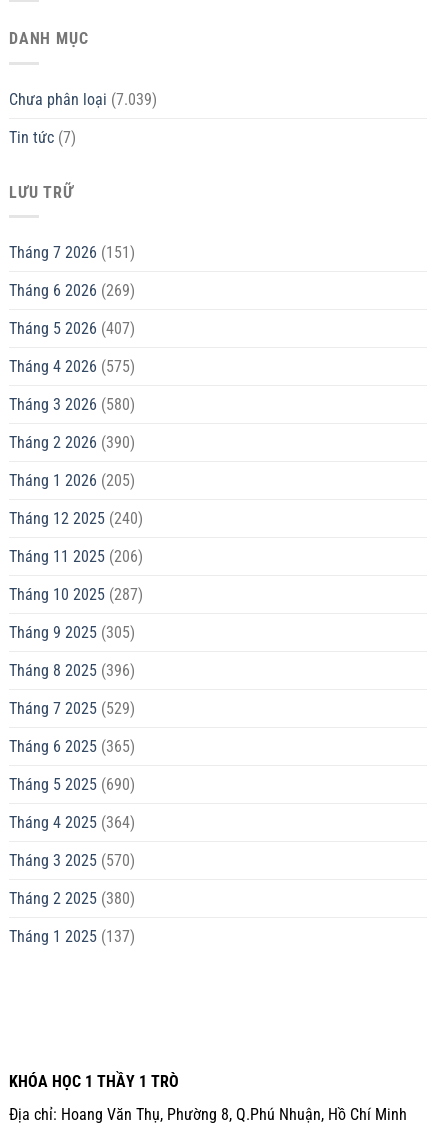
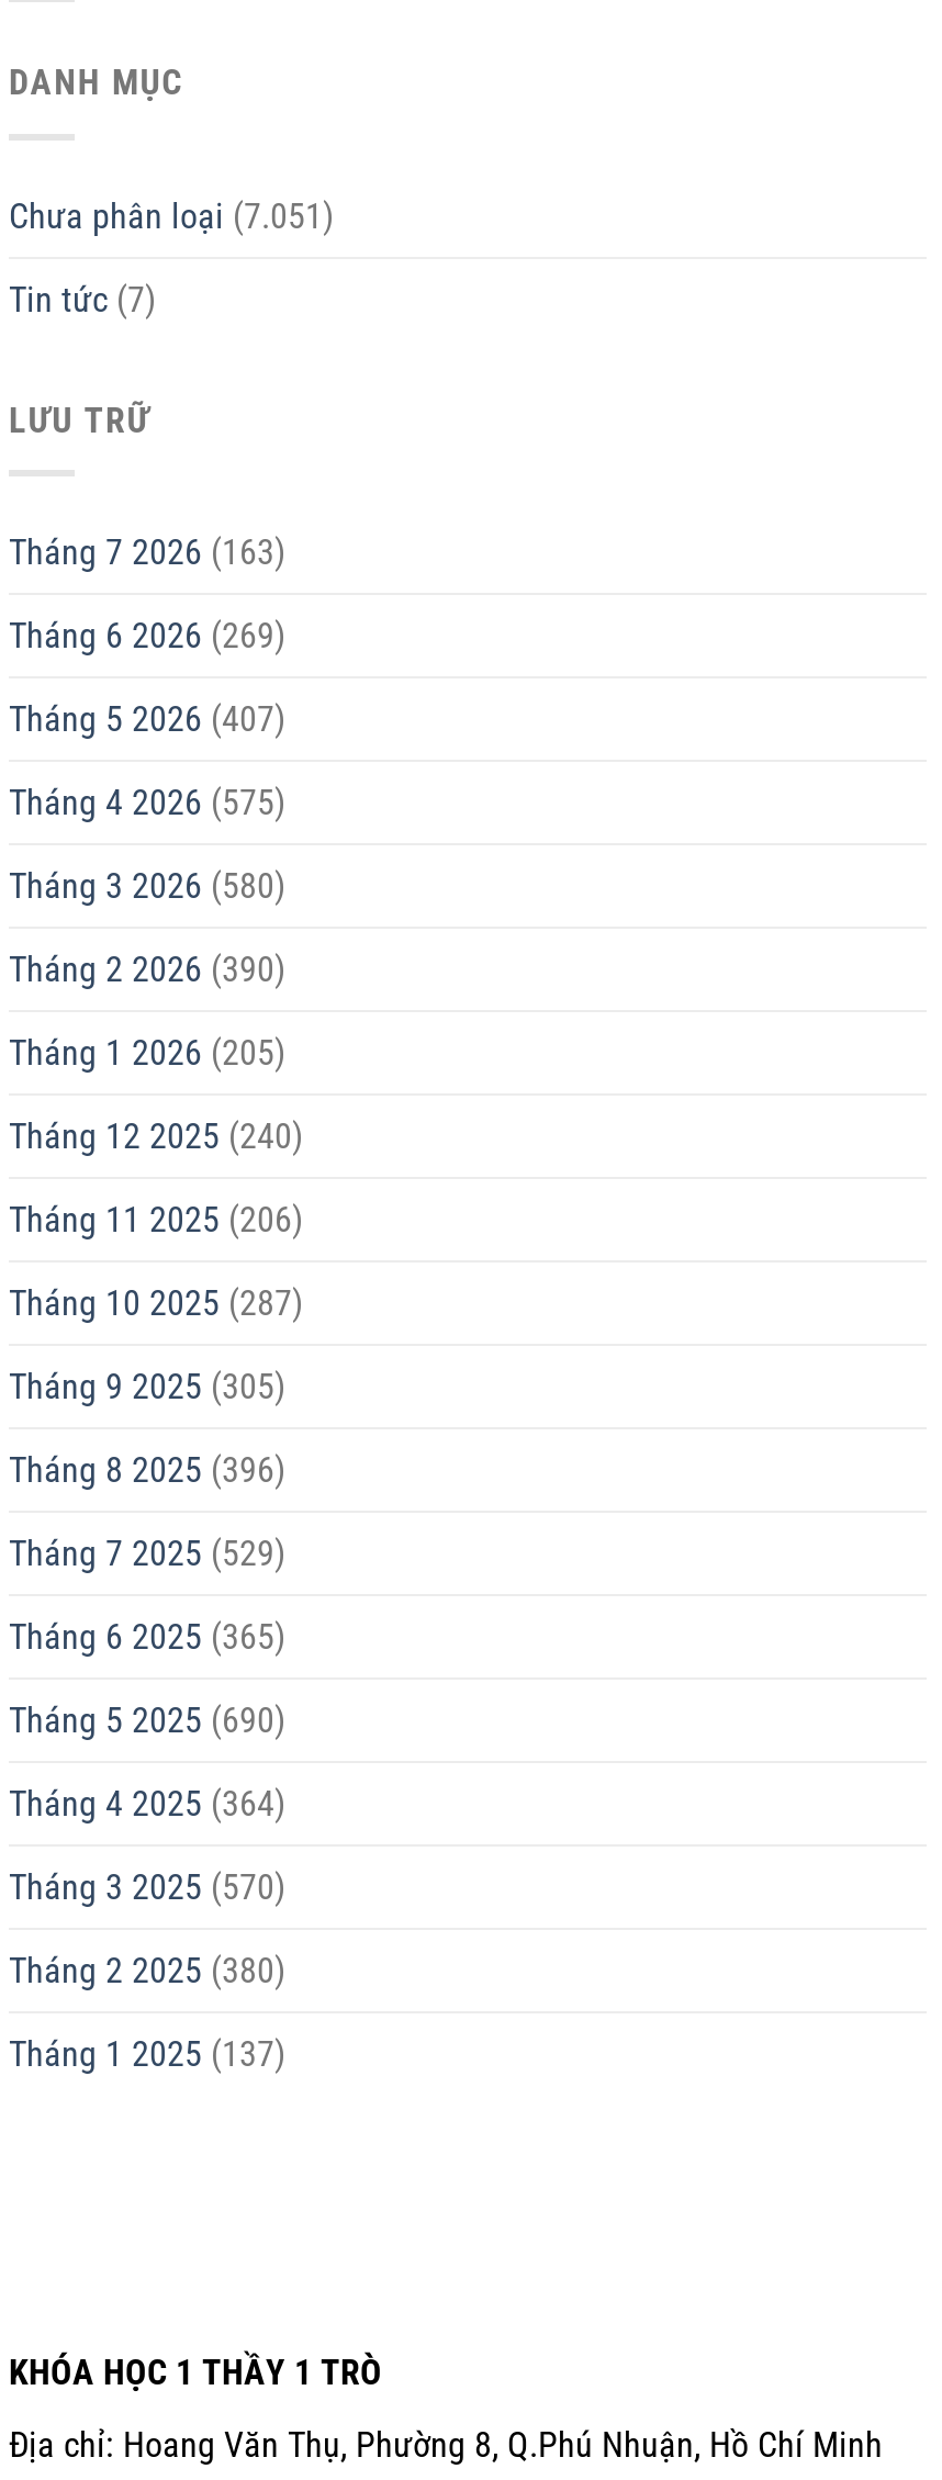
[9,90,157,109] Chưa phân loại (7.039) -> [9,195,334,237] Chưa phân loại (7.051)
[9,243,135,262] Tháng 7 2026 (151) -> [9,532,285,574] Tháng 7 2026 (163)

